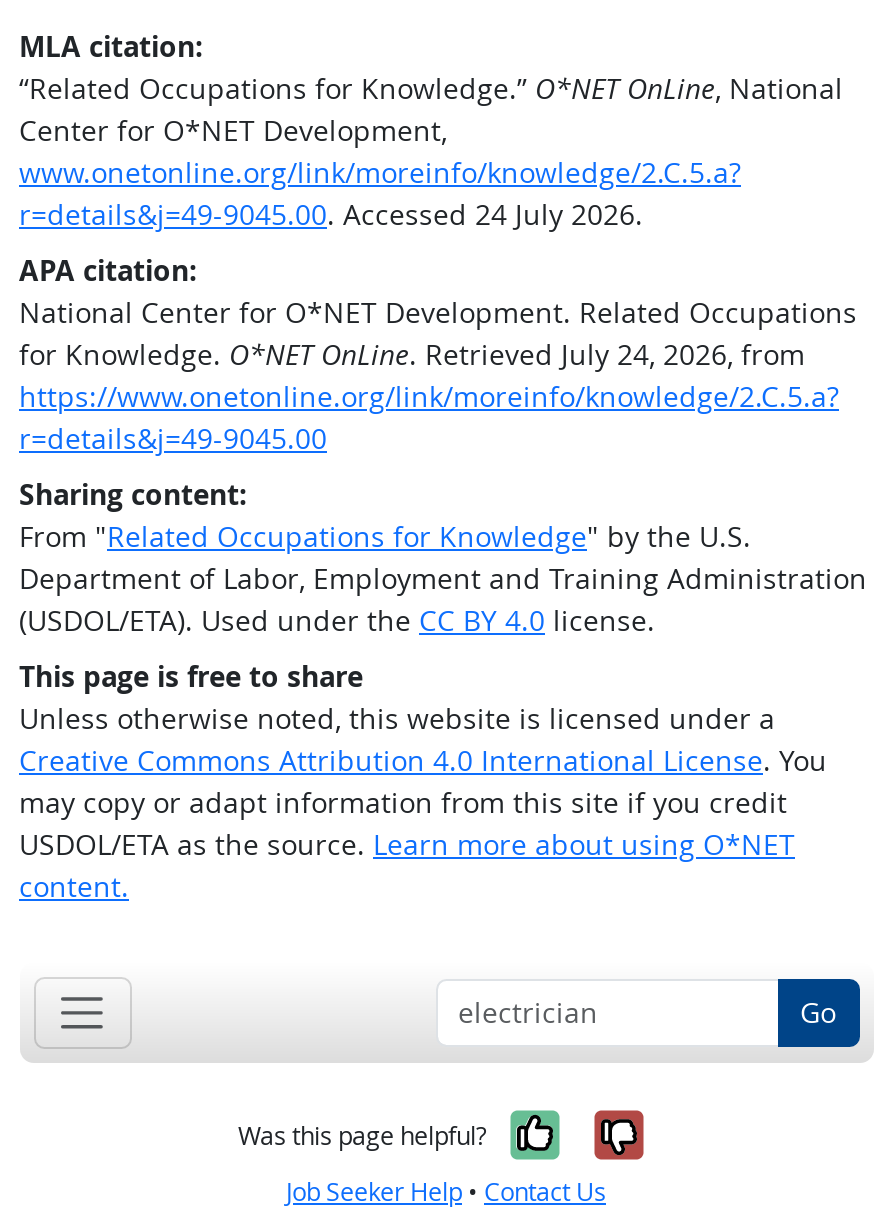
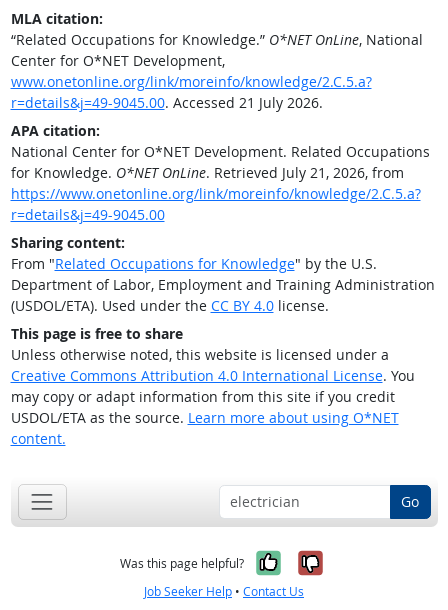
[19,195,643,233] r=details&j=49-9045.00. Accessed 24 July 2026. -> [10,93,322,112] r=details&j=49-9045.00. Accessed 21 July 2026.
[19,335,805,373] for Knowledge. O*NET OnLine. Retrieved July 24, 2026, from -> [10,163,403,182] for Knowledge. O*NET OnLine. Retrieved July 21, 2026, from

